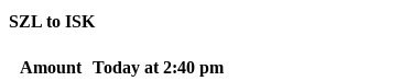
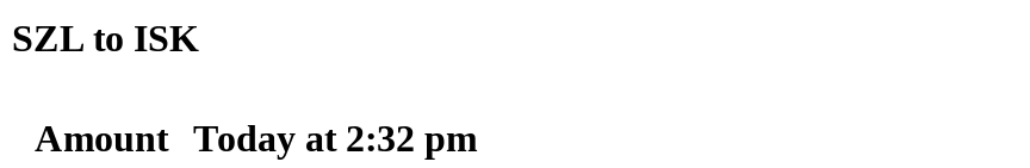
[19,58,224,77] Amount Today at 2:40 pm -> [35,118,477,159] Amount Today at 2:32 pm

